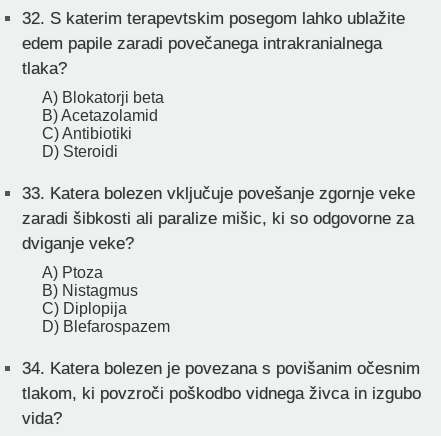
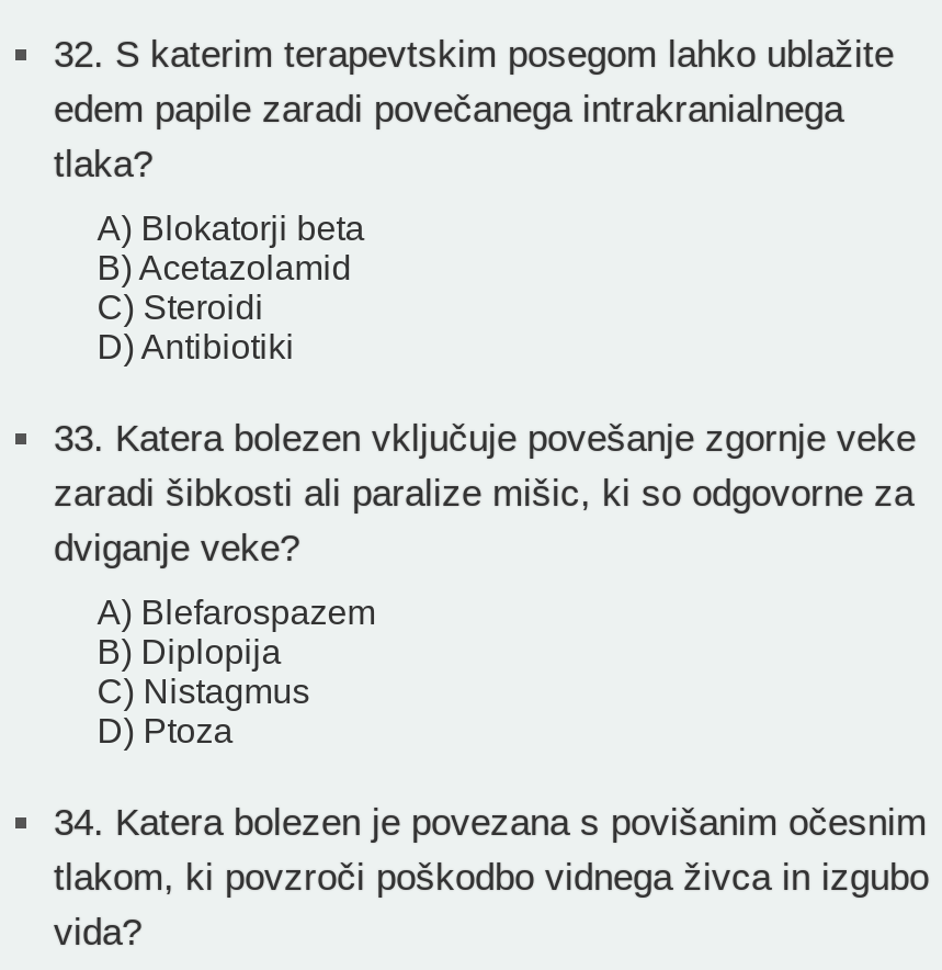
[42,125,132,142] C) Antibiotiki -> [97,288,264,325] C) Steroidi
[42,143,118,160] D) Steroidi -> [97,328,295,365] D) Antibiotiki
[42,264,103,281] A) Ptoza -> [97,594,376,631] A) Blefarospazem
[42,282,138,299] B) Nistagmus -> [97,633,281,670] B) Diplopija
[42,300,127,317] C) Diplopija -> [97,673,310,710] C) Nistagmus
[42,318,170,335] D) Blefarospazem -> [97,712,233,749] D) Ptoza

